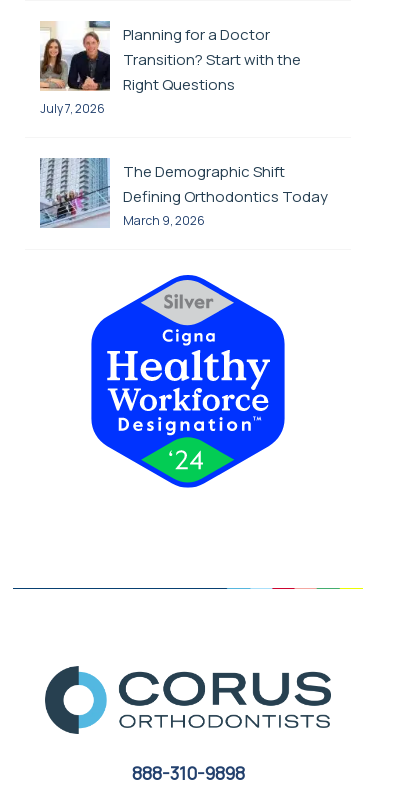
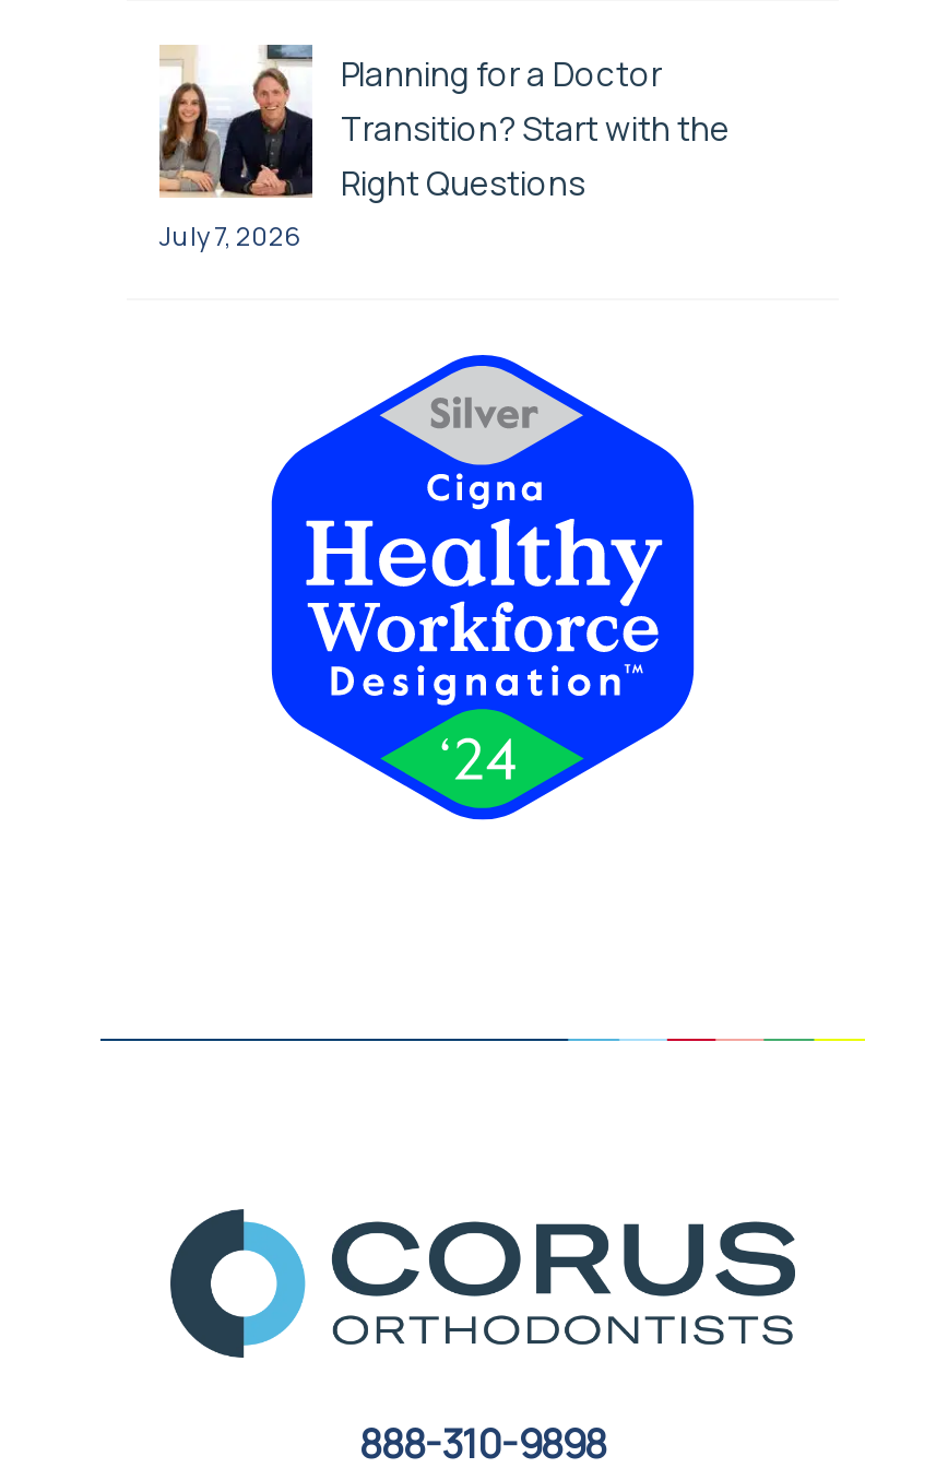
[39,157,328,229] [image] | The Demographic Shift | Defining Orthodontics Today | March 9, 2026 -> none

